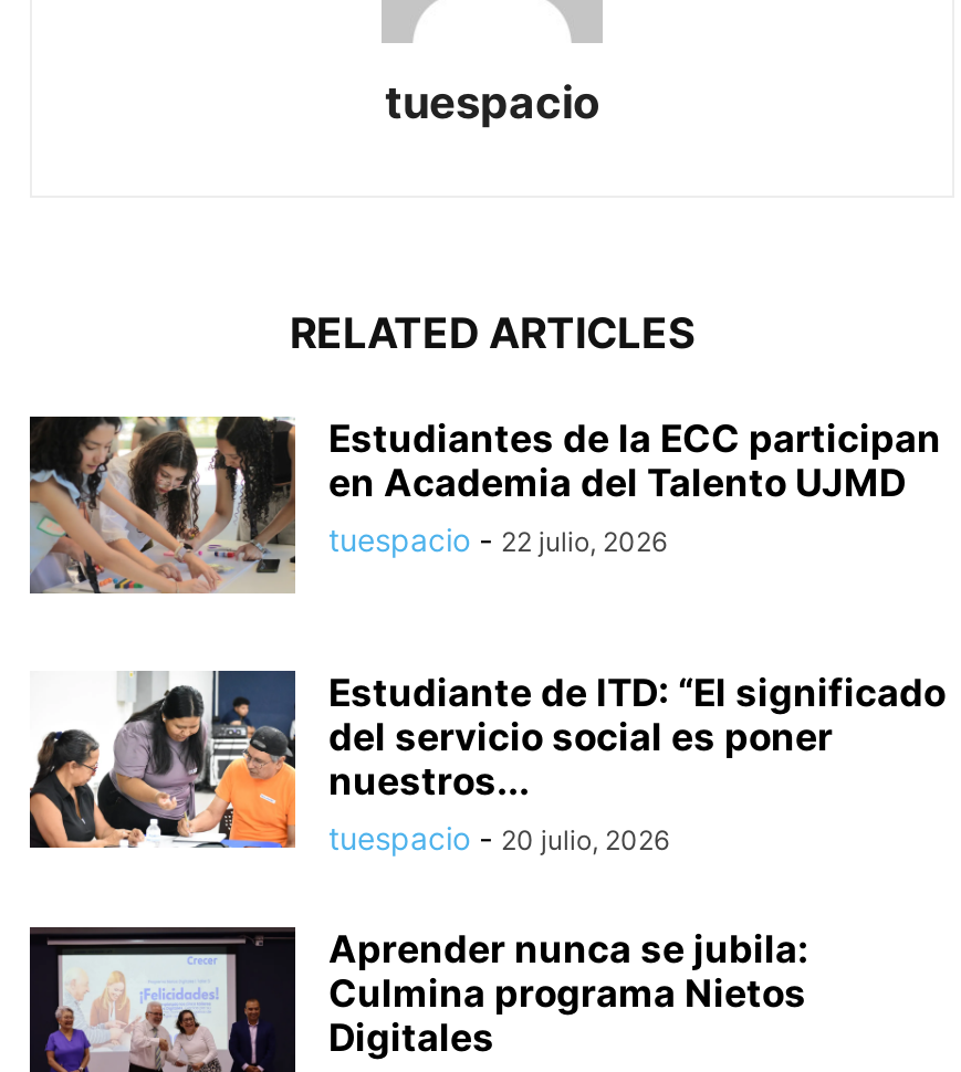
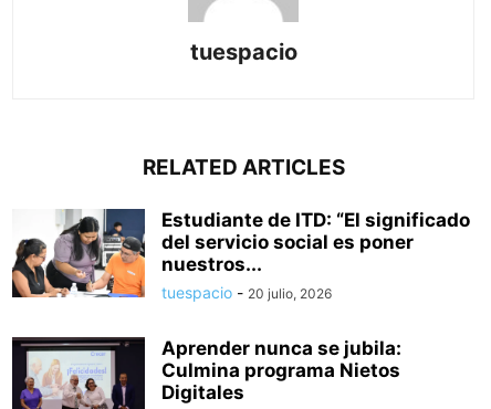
[28,413,941,597] [image] | Estudiantes de la ECC participan | en Academia del Talento UJMD | tuespacio - 22 julio, 2026 -> none

